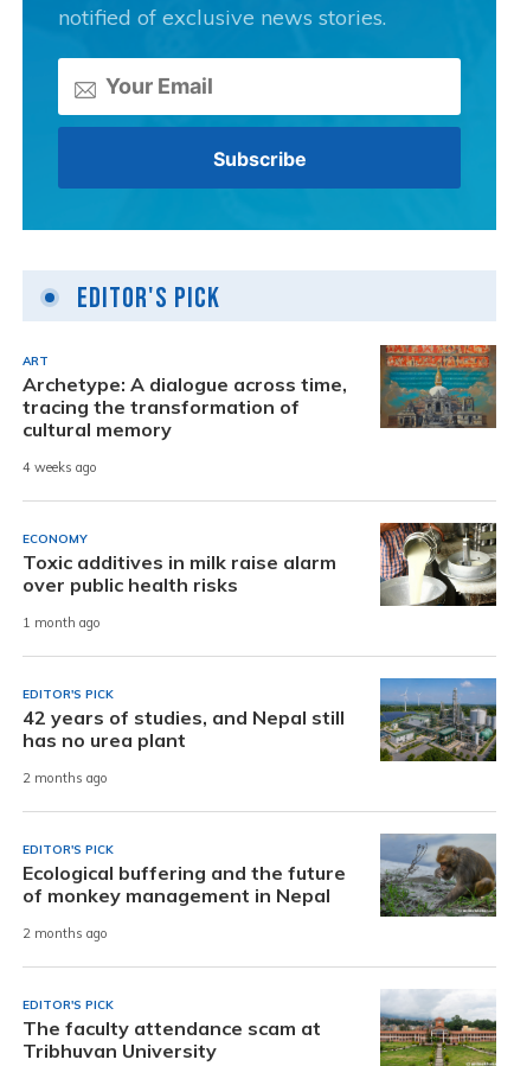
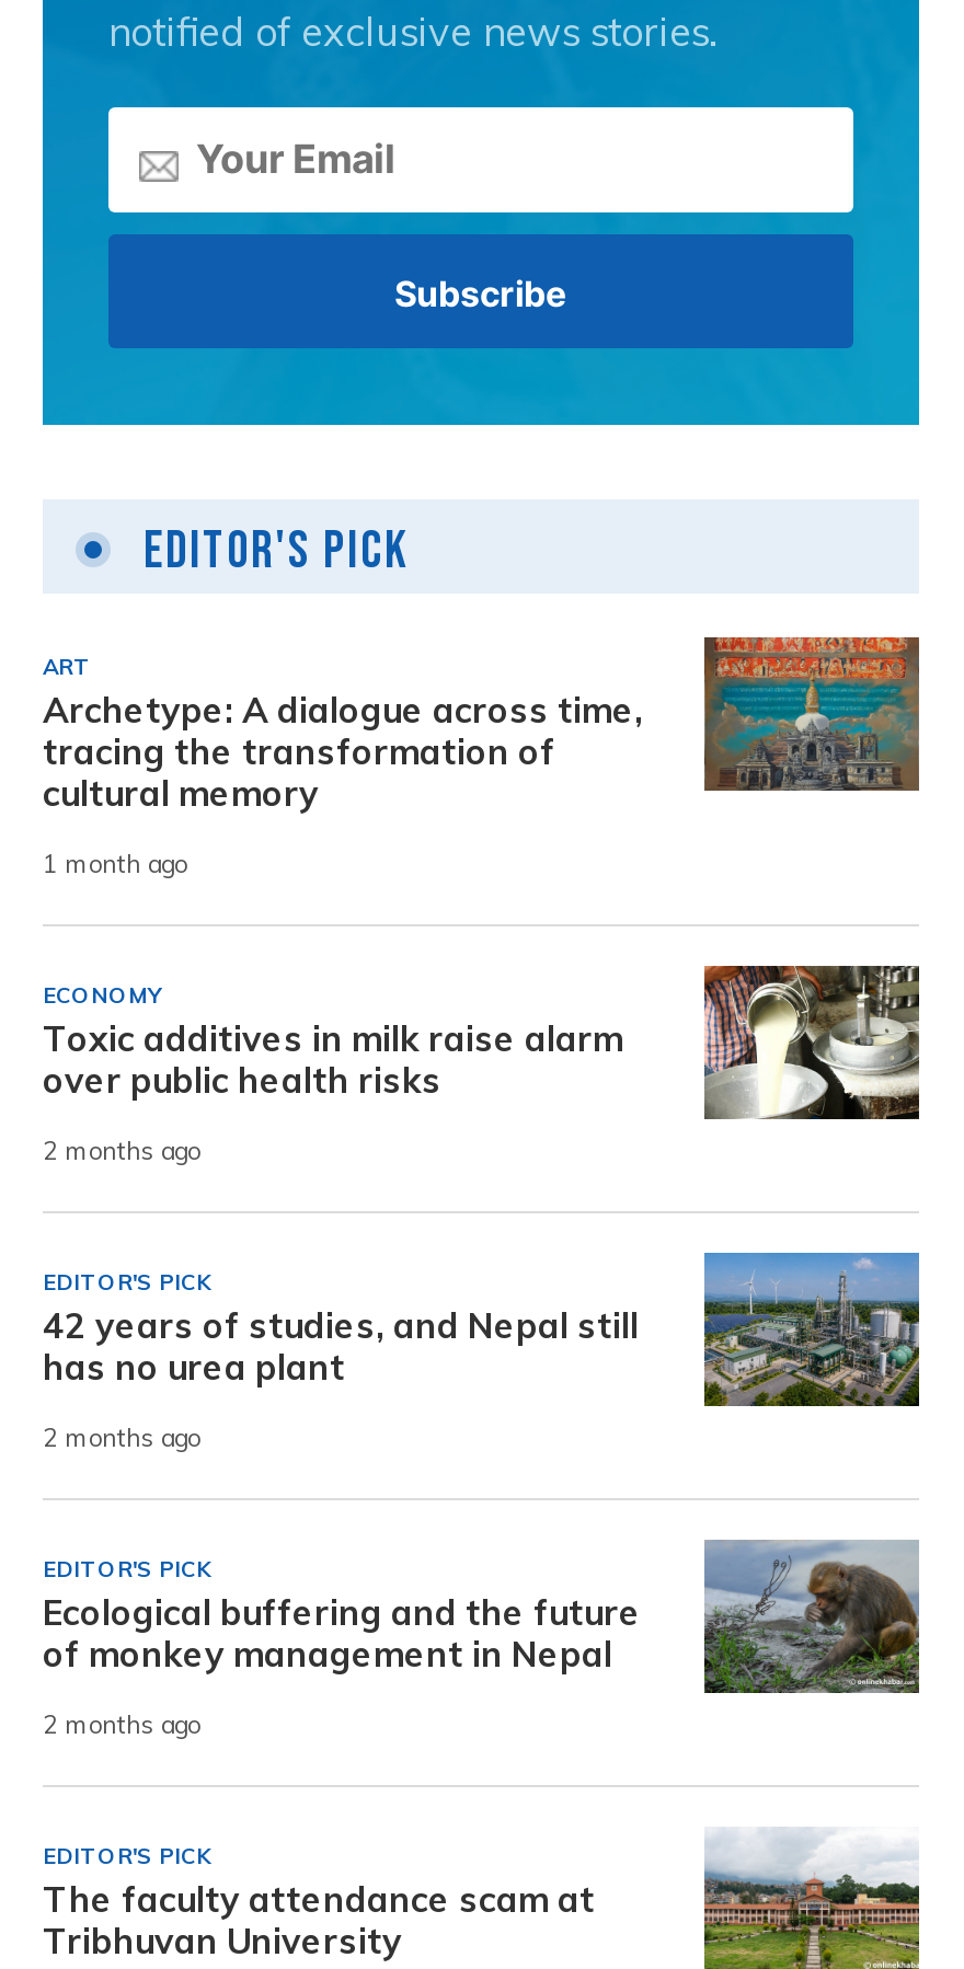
[23,459,97,476] 4 weeks ago -> [43,848,187,879] 1 month ago
[23,615,101,631] 1 month ago -> [43,1135,200,1166] 2 months ago

